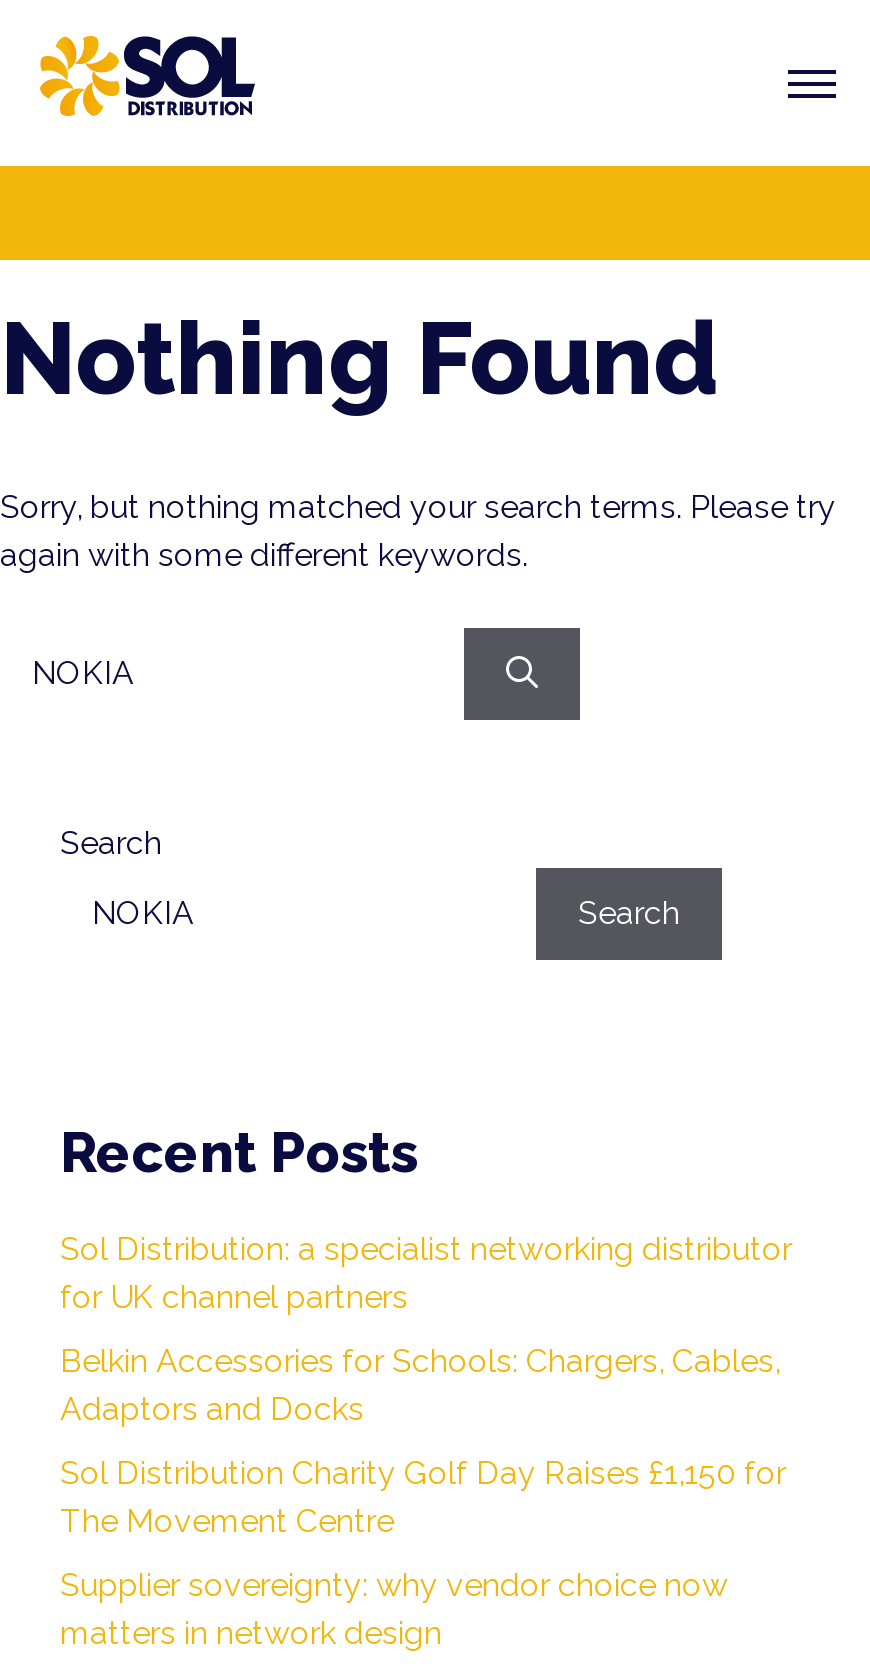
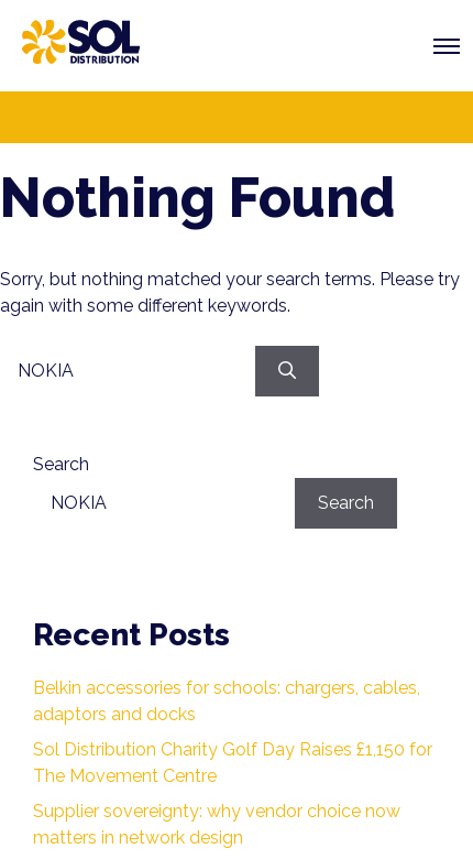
[60,1230,792,1428] Sol Distribution: a specialist networking distributor | for UK channel partners | Belkin Accessories for Schools: Chargers, Cables, | Adaptors and Docks -> [33,677,420,725] Belkin accessories for schools: chargers, cables, | adaptors and docks

